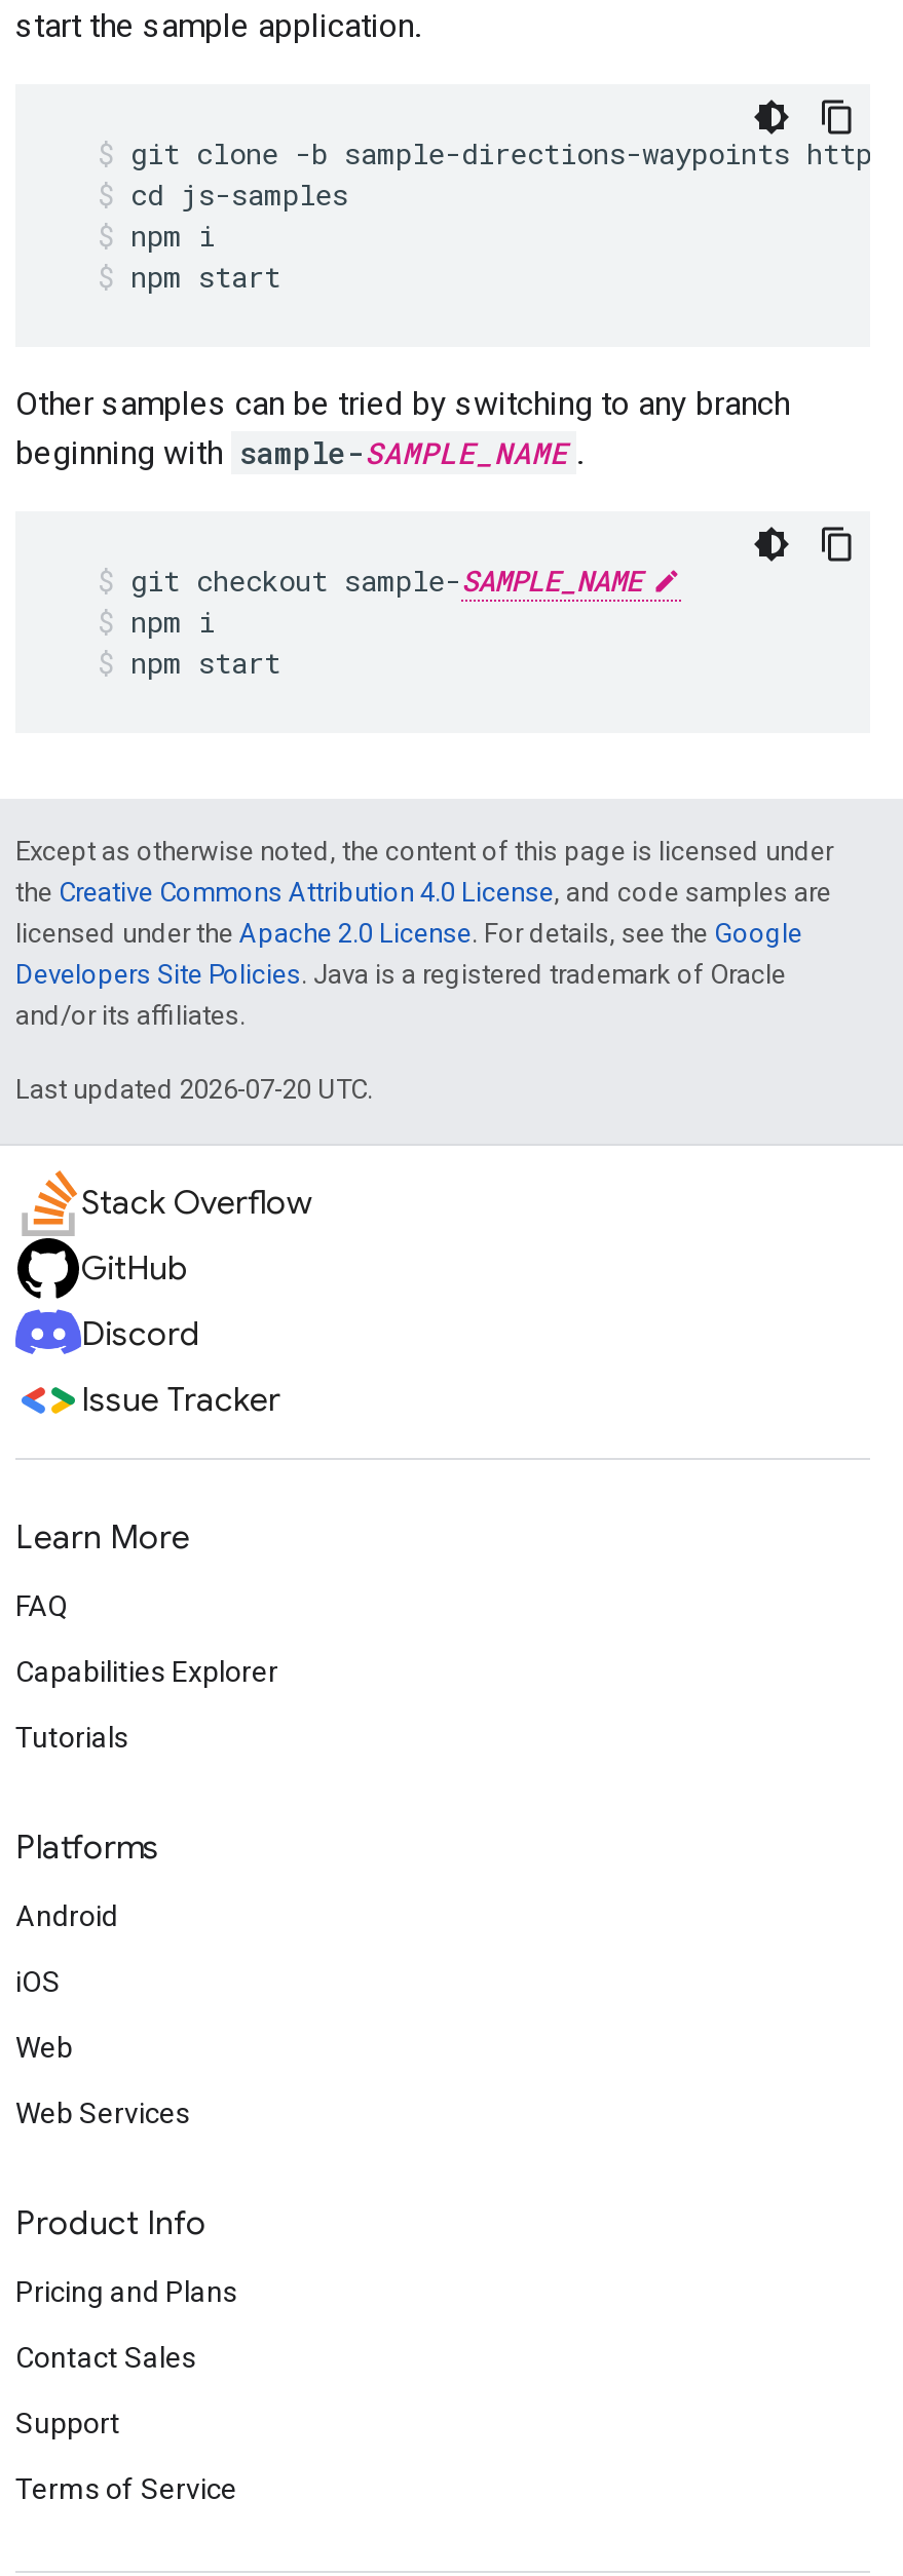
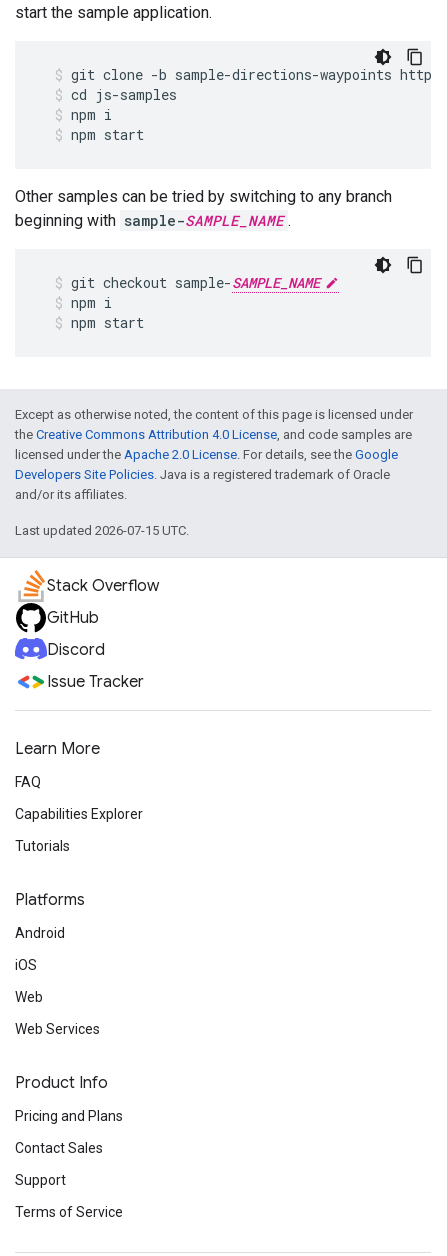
[15,1074,373,1105] Last updated 2026-07-20 UTC. -> [15,523,189,538] Last updated 2026-07-15 UTC.

